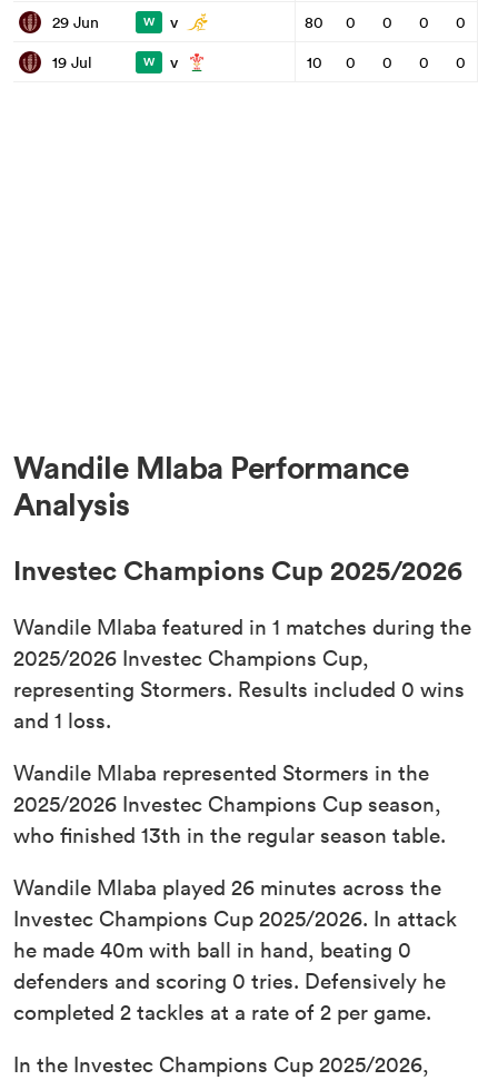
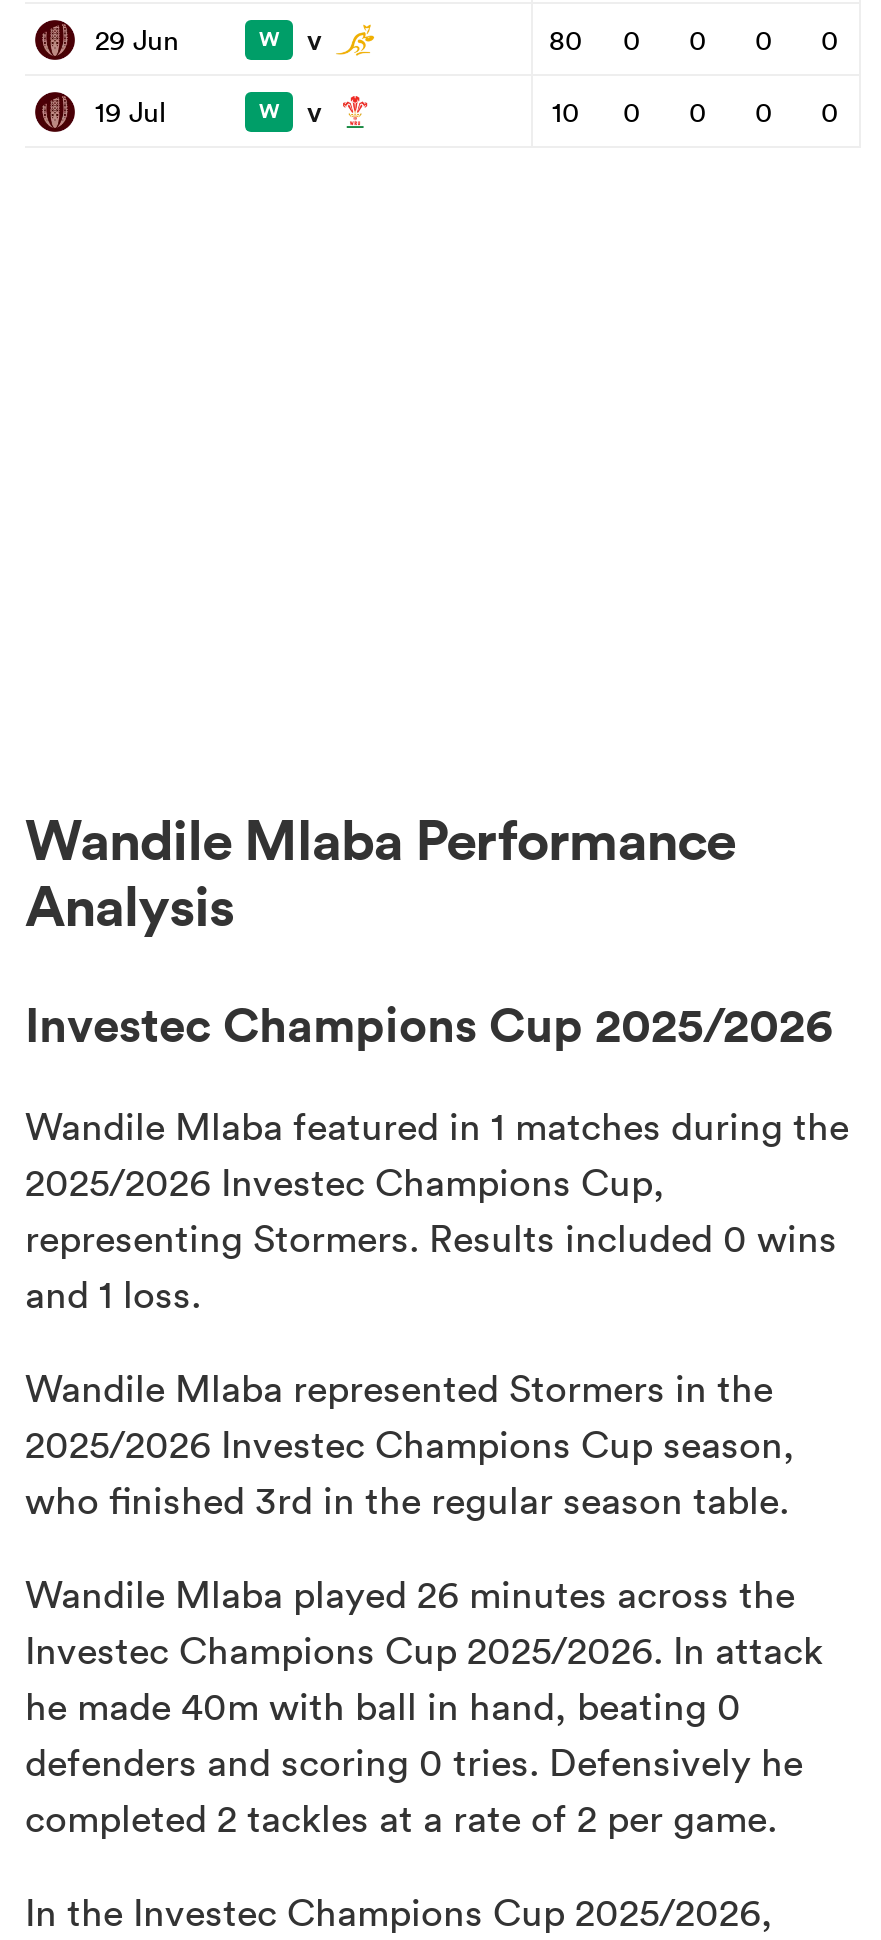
[13,821,446,848] who finished 13th in the regular season table. -> [25,1475,789,1523] who finished 3rd in the regular season table.

